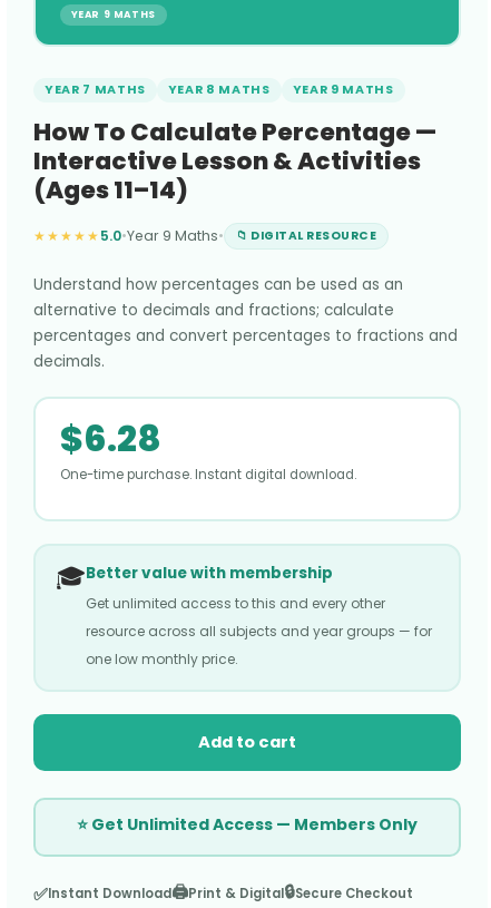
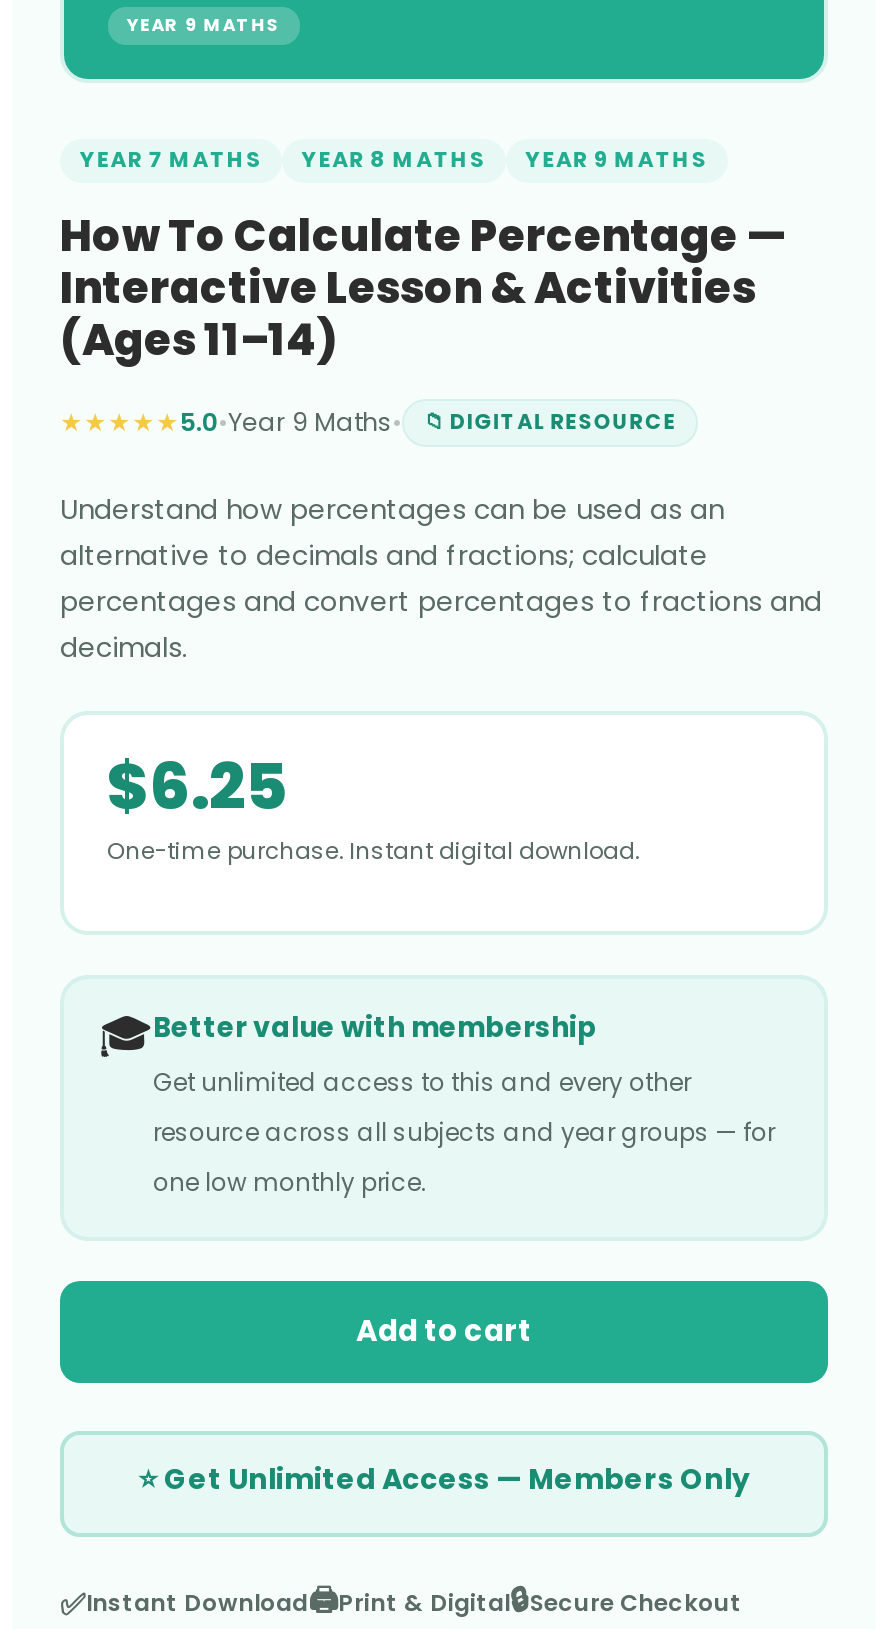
[60,413,161,463] $6.28 -> [107,740,287,830] $6.25

